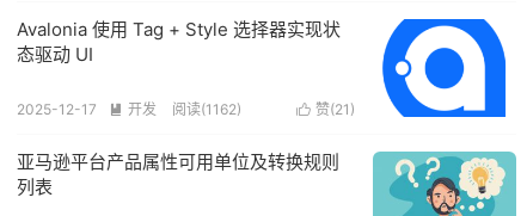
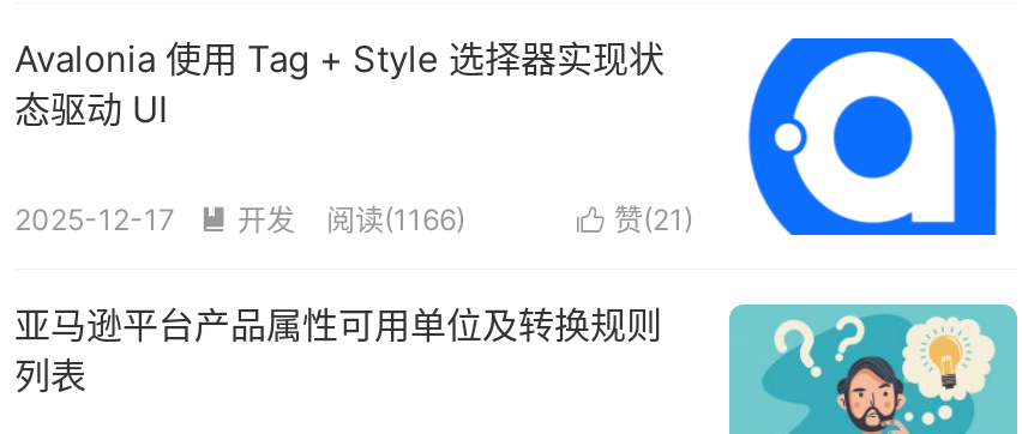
[172,100,241,118] 阅读(1162) -> [326,201,465,237] 阅读(1166)

